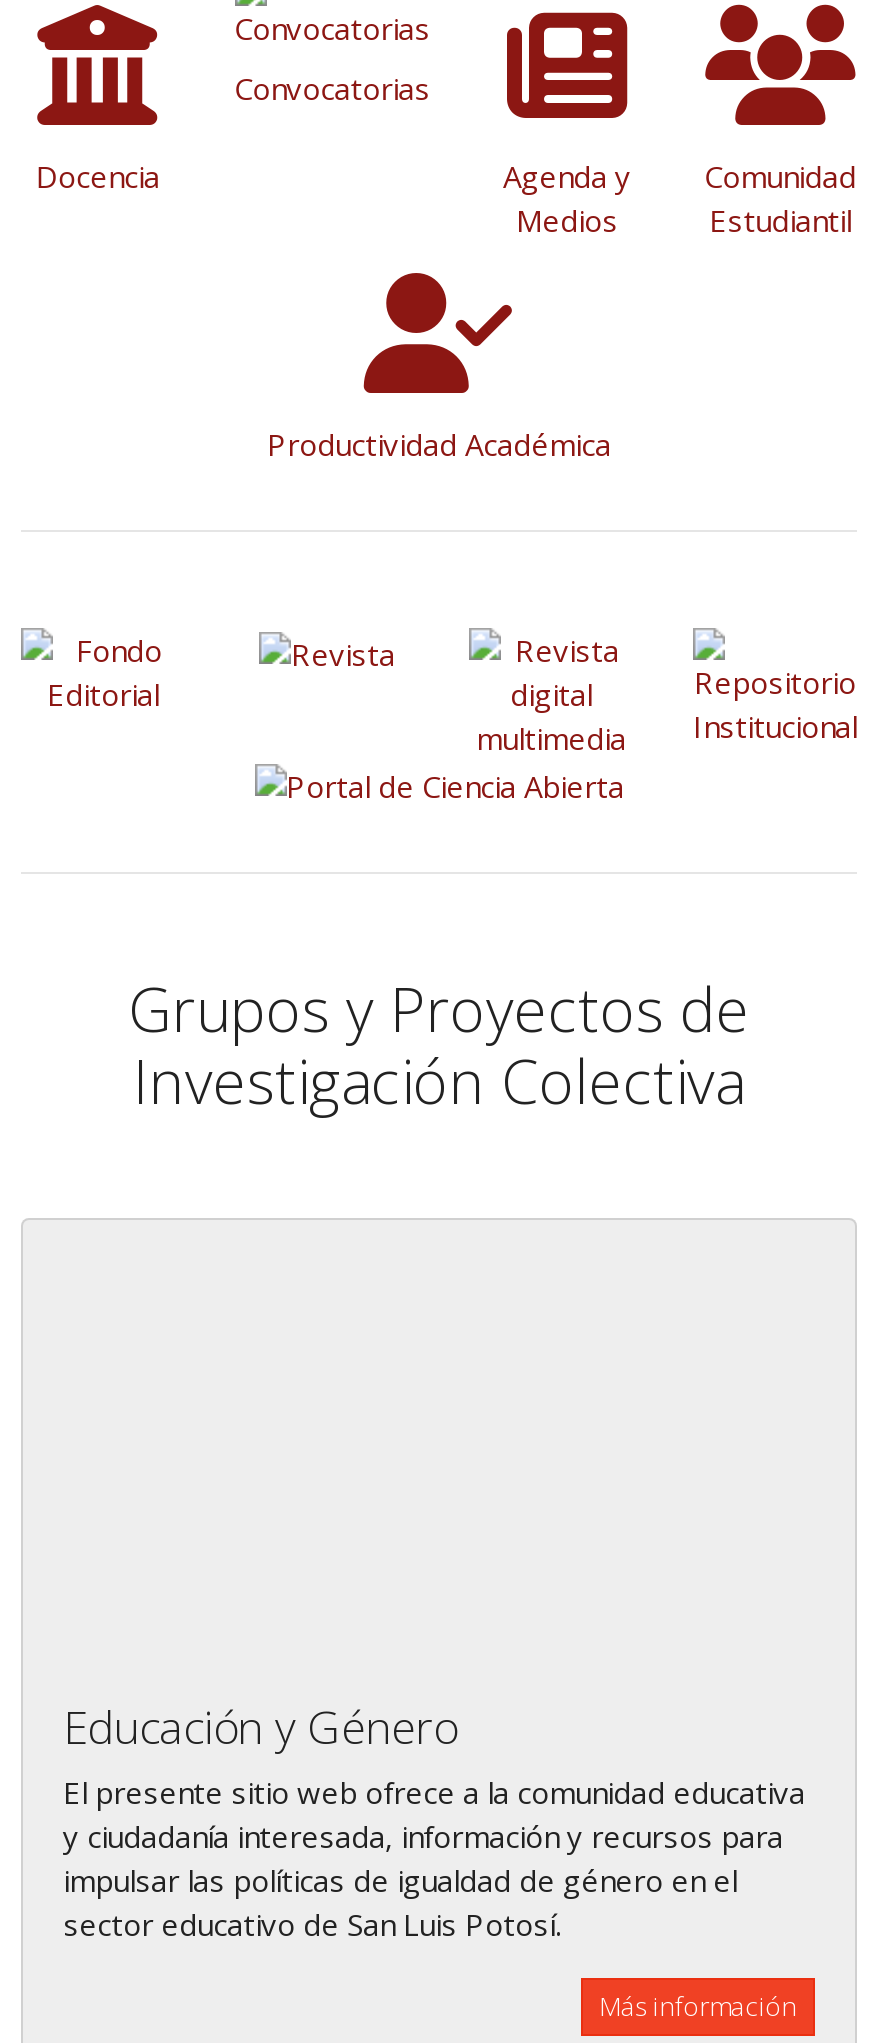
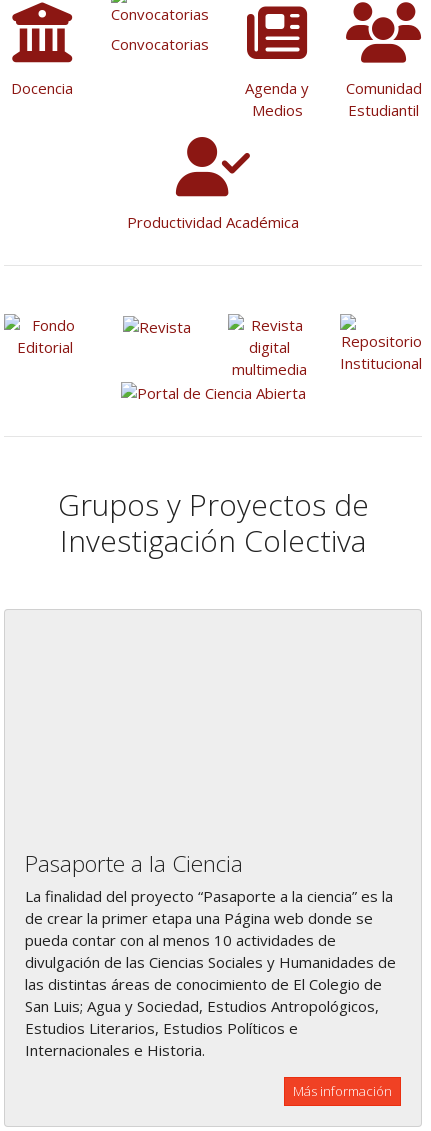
[63,1696,805,1944] Educación y Género | El presente sitio web ofrece a la comunidad educativa | y ciudadanía interesada, información y recursos para | impulsar las políticas de igualdad de género en el | sector educativo de San Luis Potosí. -> [25,848,396,1060] Pasaporte a la Ciencia | La finalidad del proyecto “Pasaporte a la ciencia” es la | de crear la primer etapa una Página web donde se | pueda contar con al menos 10 actividades de | divulgación de las Ciencias Sociales y Humanidades de | las distintas áreas de conocimiento de El Colegio de | San Luis; Agua y Sociedad, Estudios Antropológicos, | Estudios Literarios, Estudios Políticos e | Internacionales e Historia.

